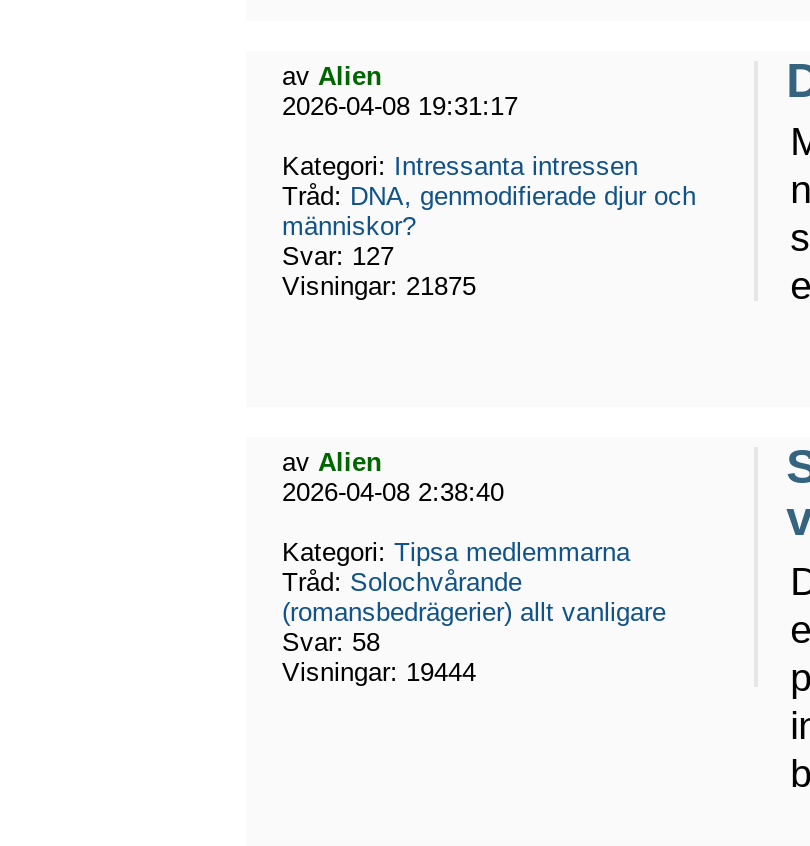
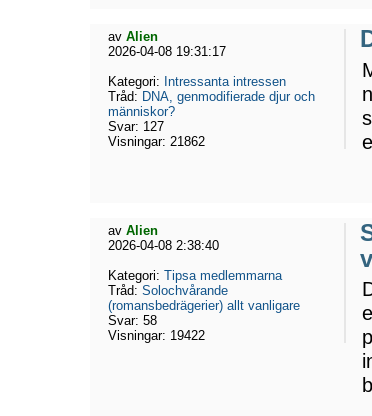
[282,271,476,301] Visningar: 21875 -> [108,134,205,149] Visningar: 21862
[282,658,476,688] Visningar: 19444 -> [108,328,205,343] Visningar: 19422

